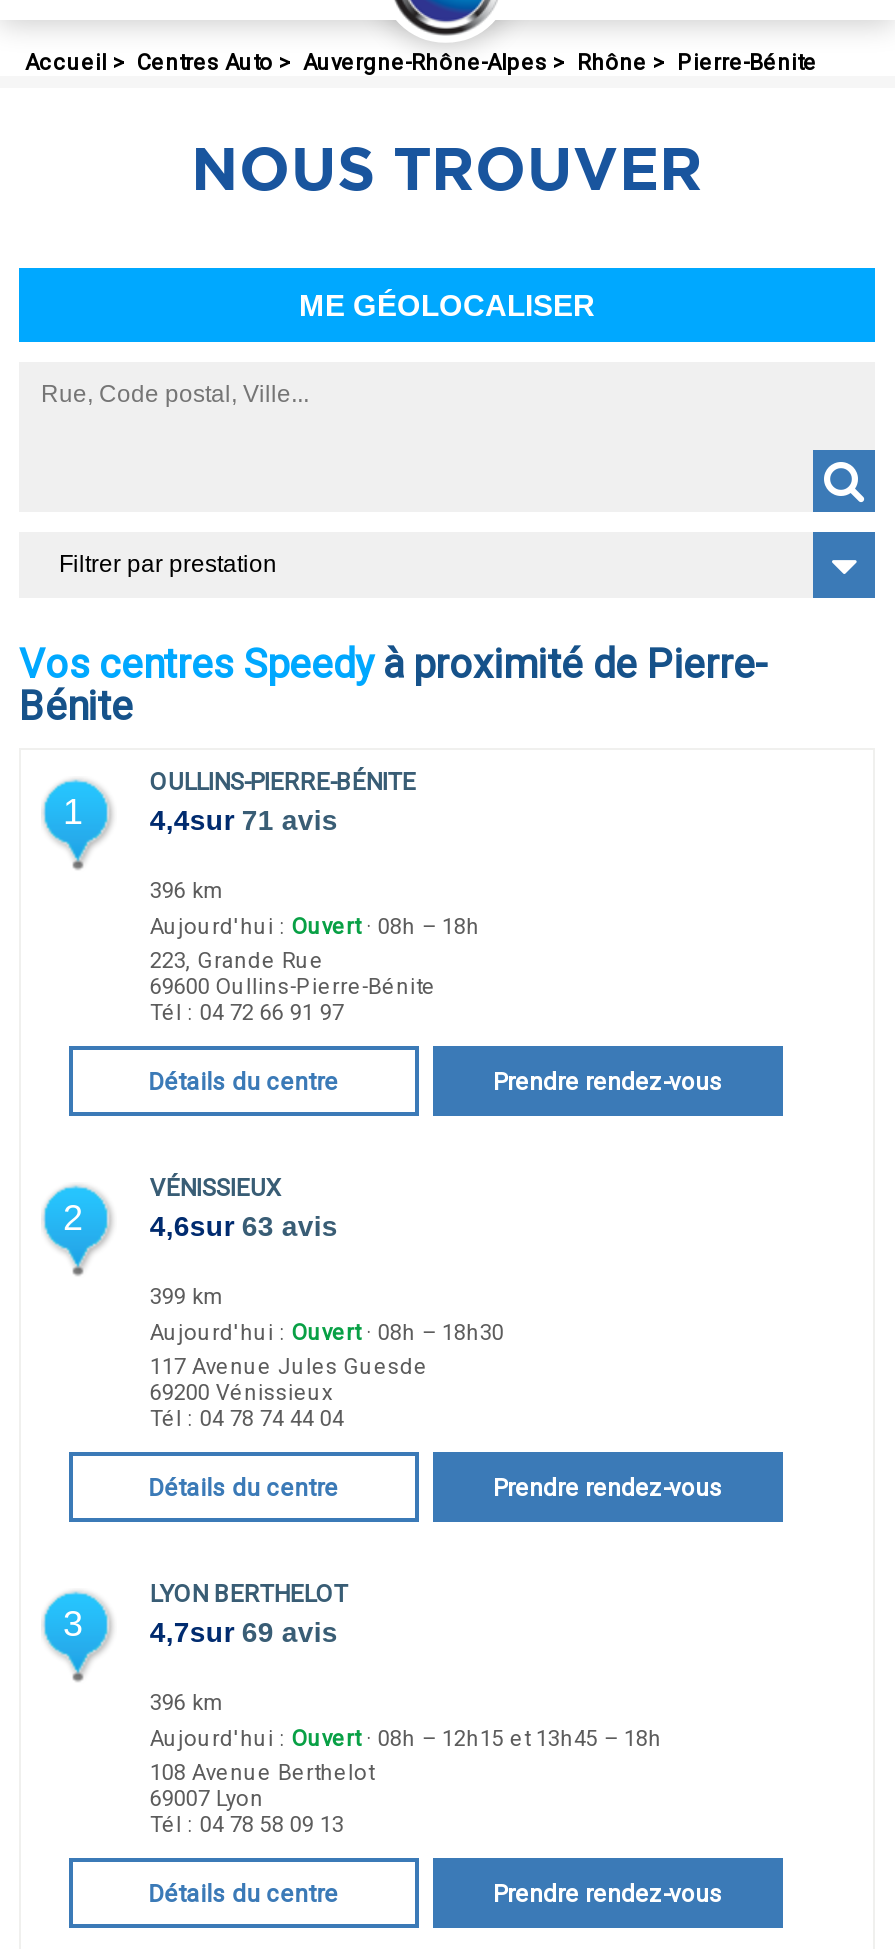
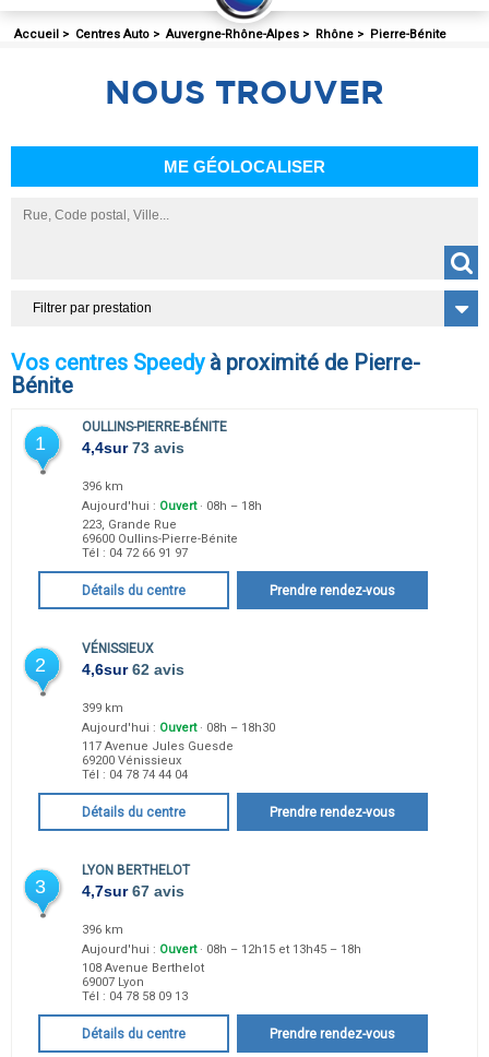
[150,804,338,836] 4,4sur 71 avis -> [82,439,185,456] 4,4sur 73 avis
[150,1210,338,1242] 4,6sur 63 avis -> [82,661,185,678] 4,6sur 62 avis
[150,1616,338,1648] 4,7sur 69 avis -> [82,882,185,900] 4,7sur 67 avis

